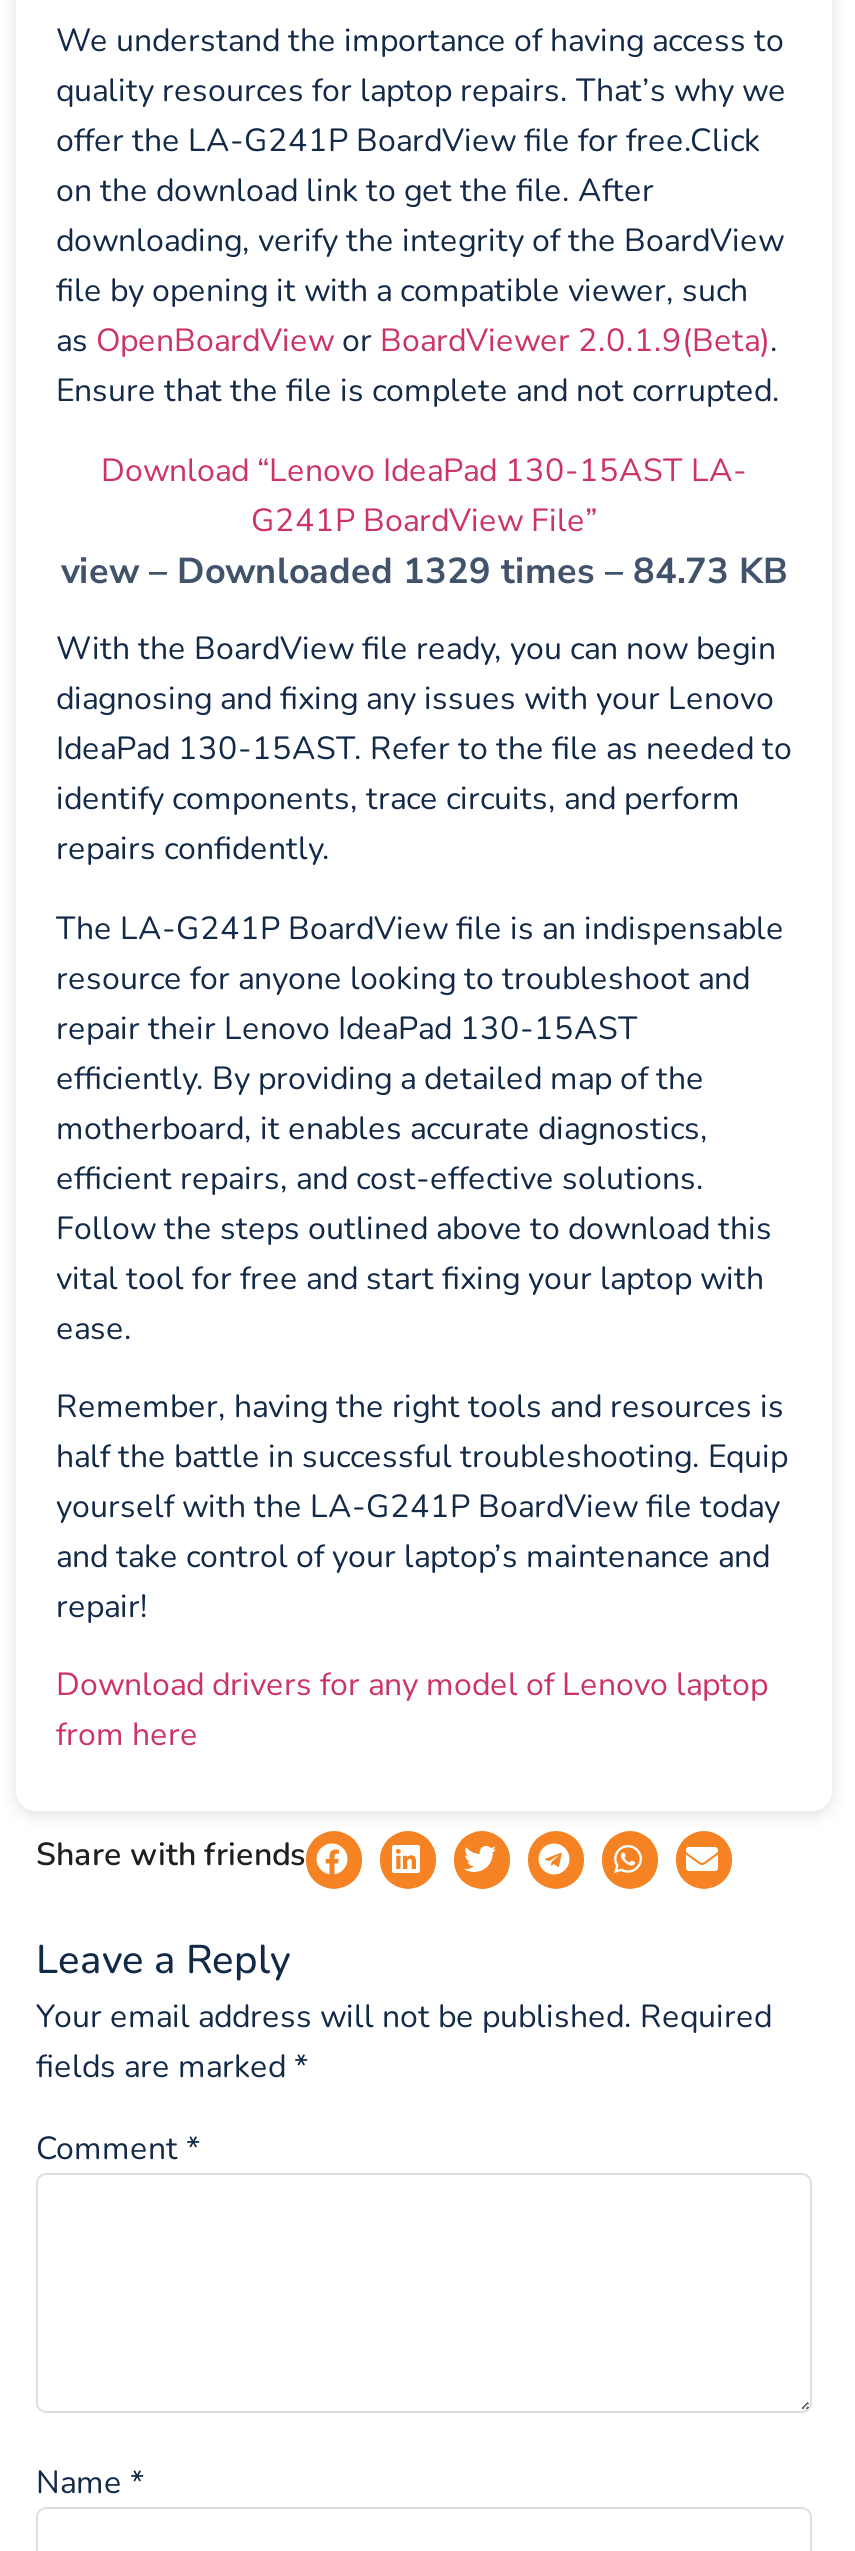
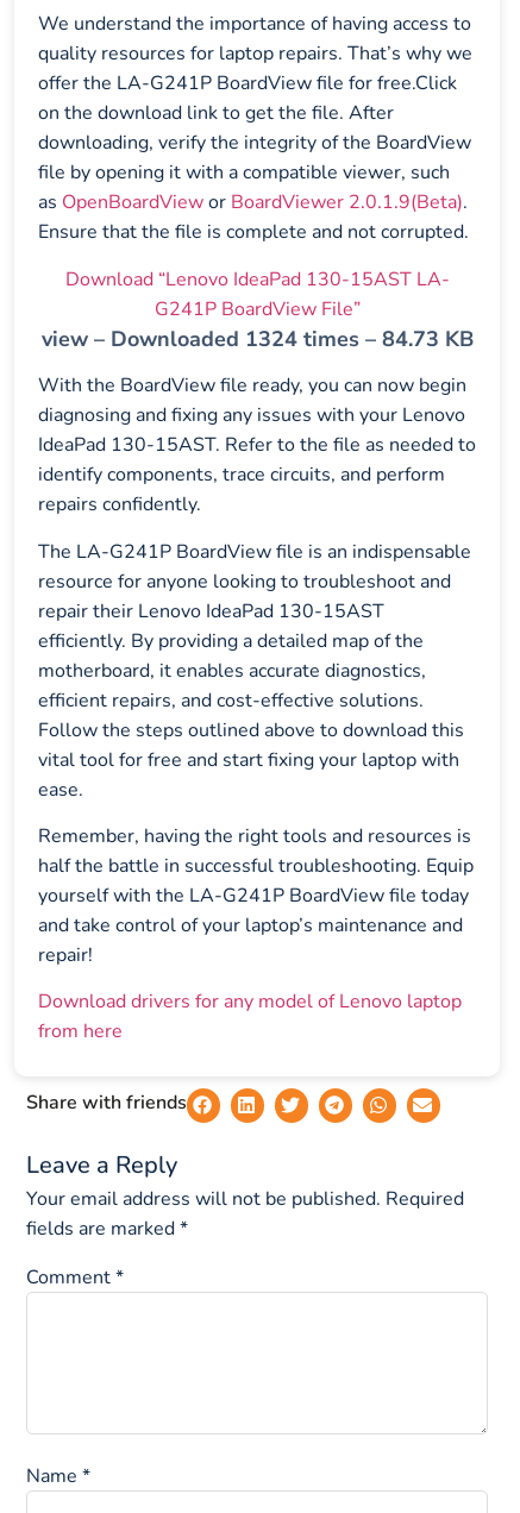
[61,546,787,594] view – Downloaded 1329 times – 84.73 KB -> [41,324,473,353] view – Downloaded 1324 times – 84.73 KB

